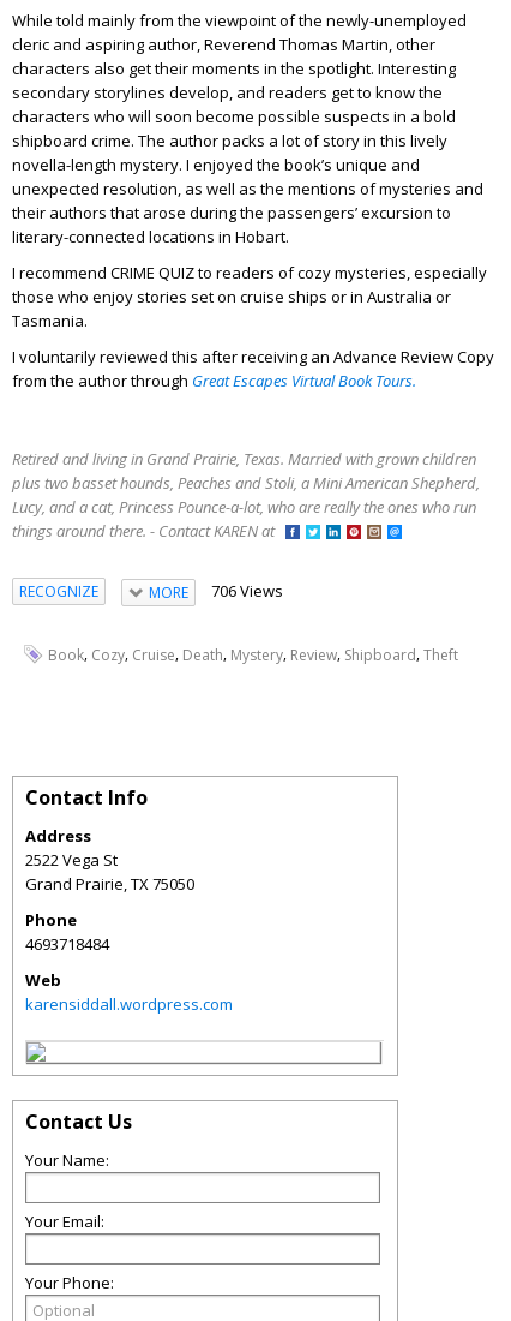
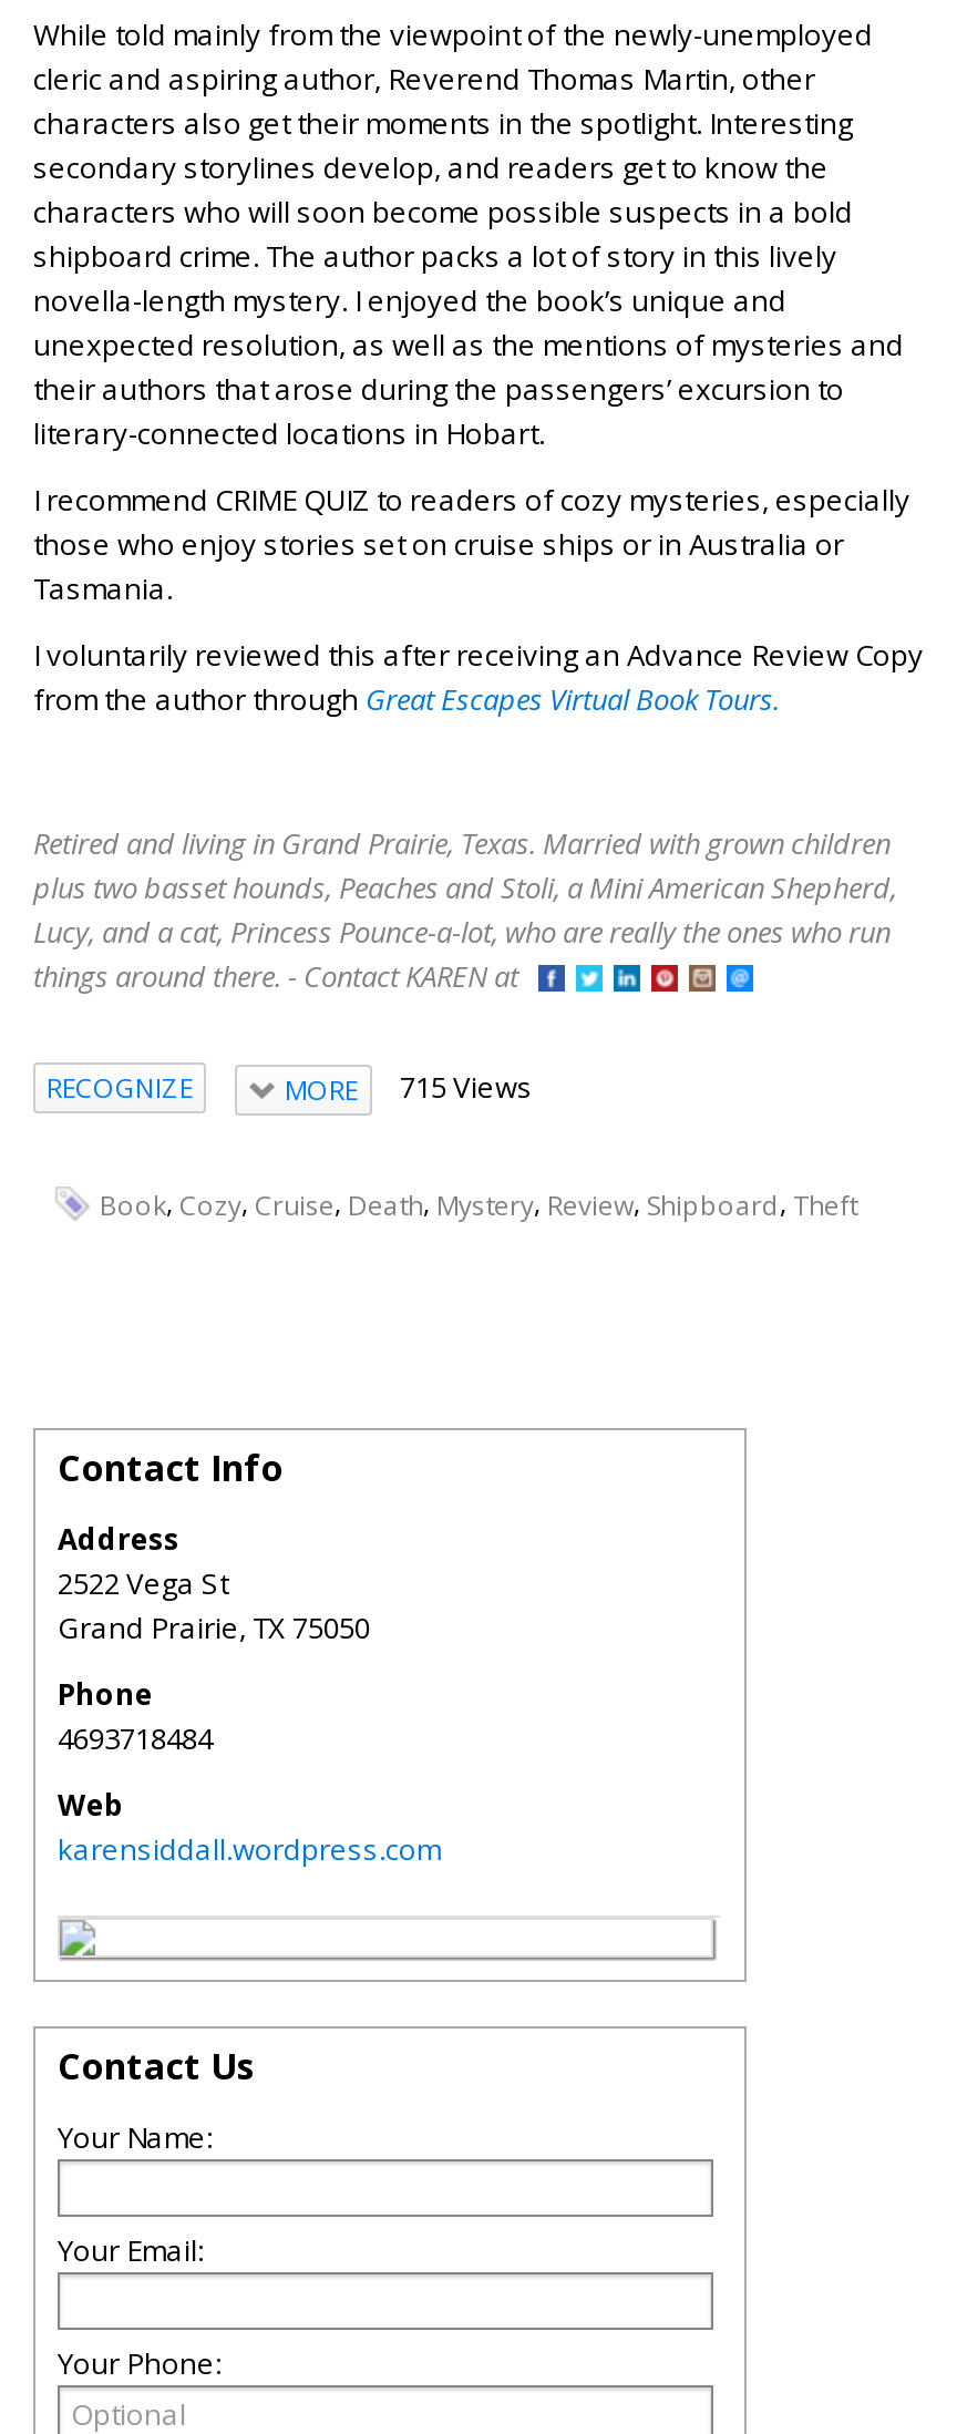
[148,580,282,603] MORE 706 Views -> [285,1066,533,1109] MORE 715 Views

